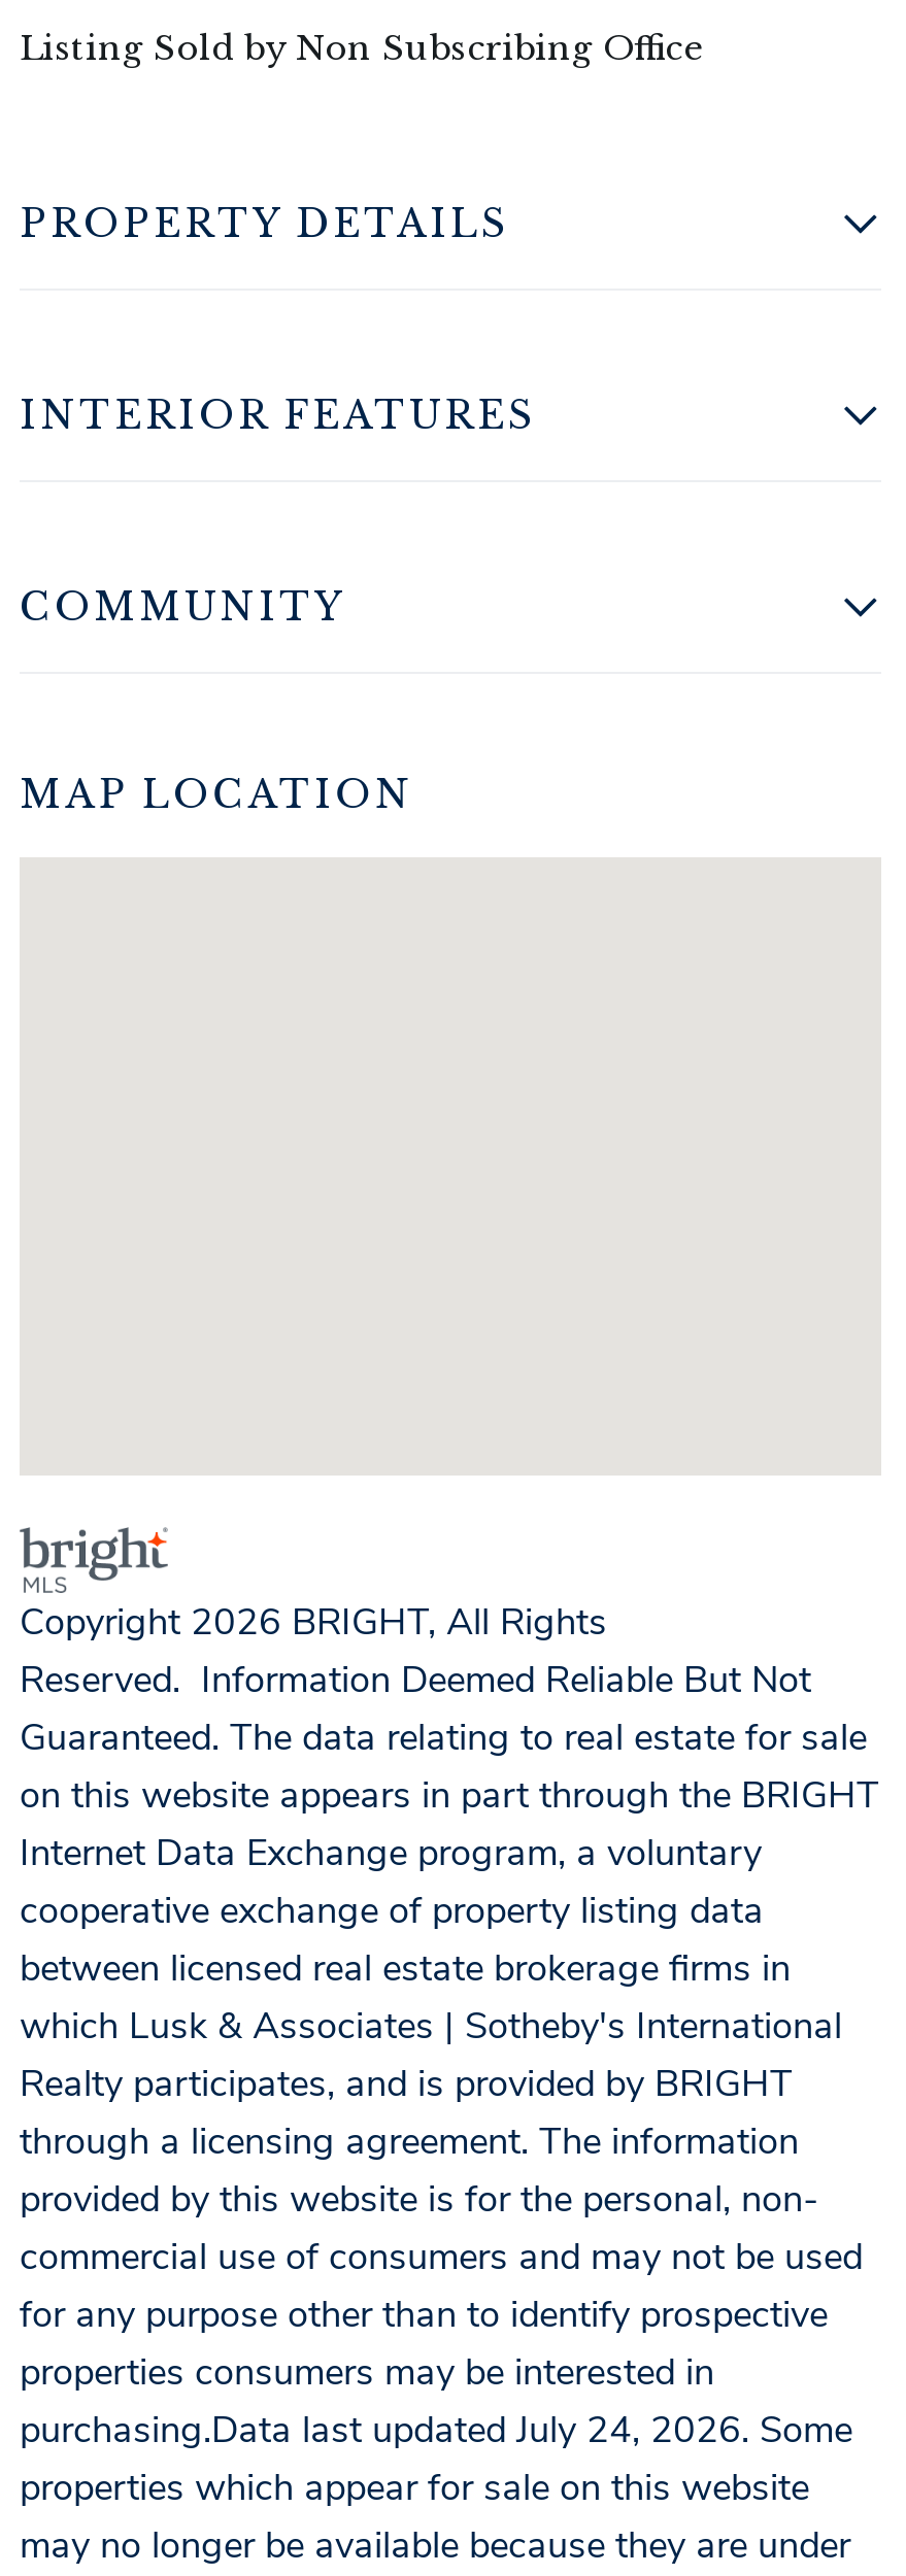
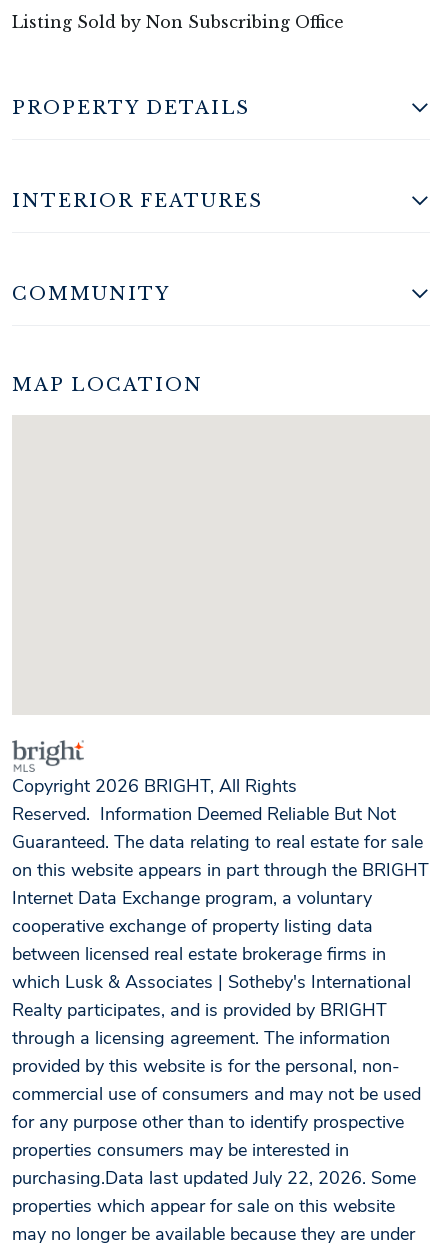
[20,2406,852,2455] purchasing.Data last updated July 24, 2026. Some -> [12,1166,416,1190] purchasing.Data last updated July 22, 2026. Some

